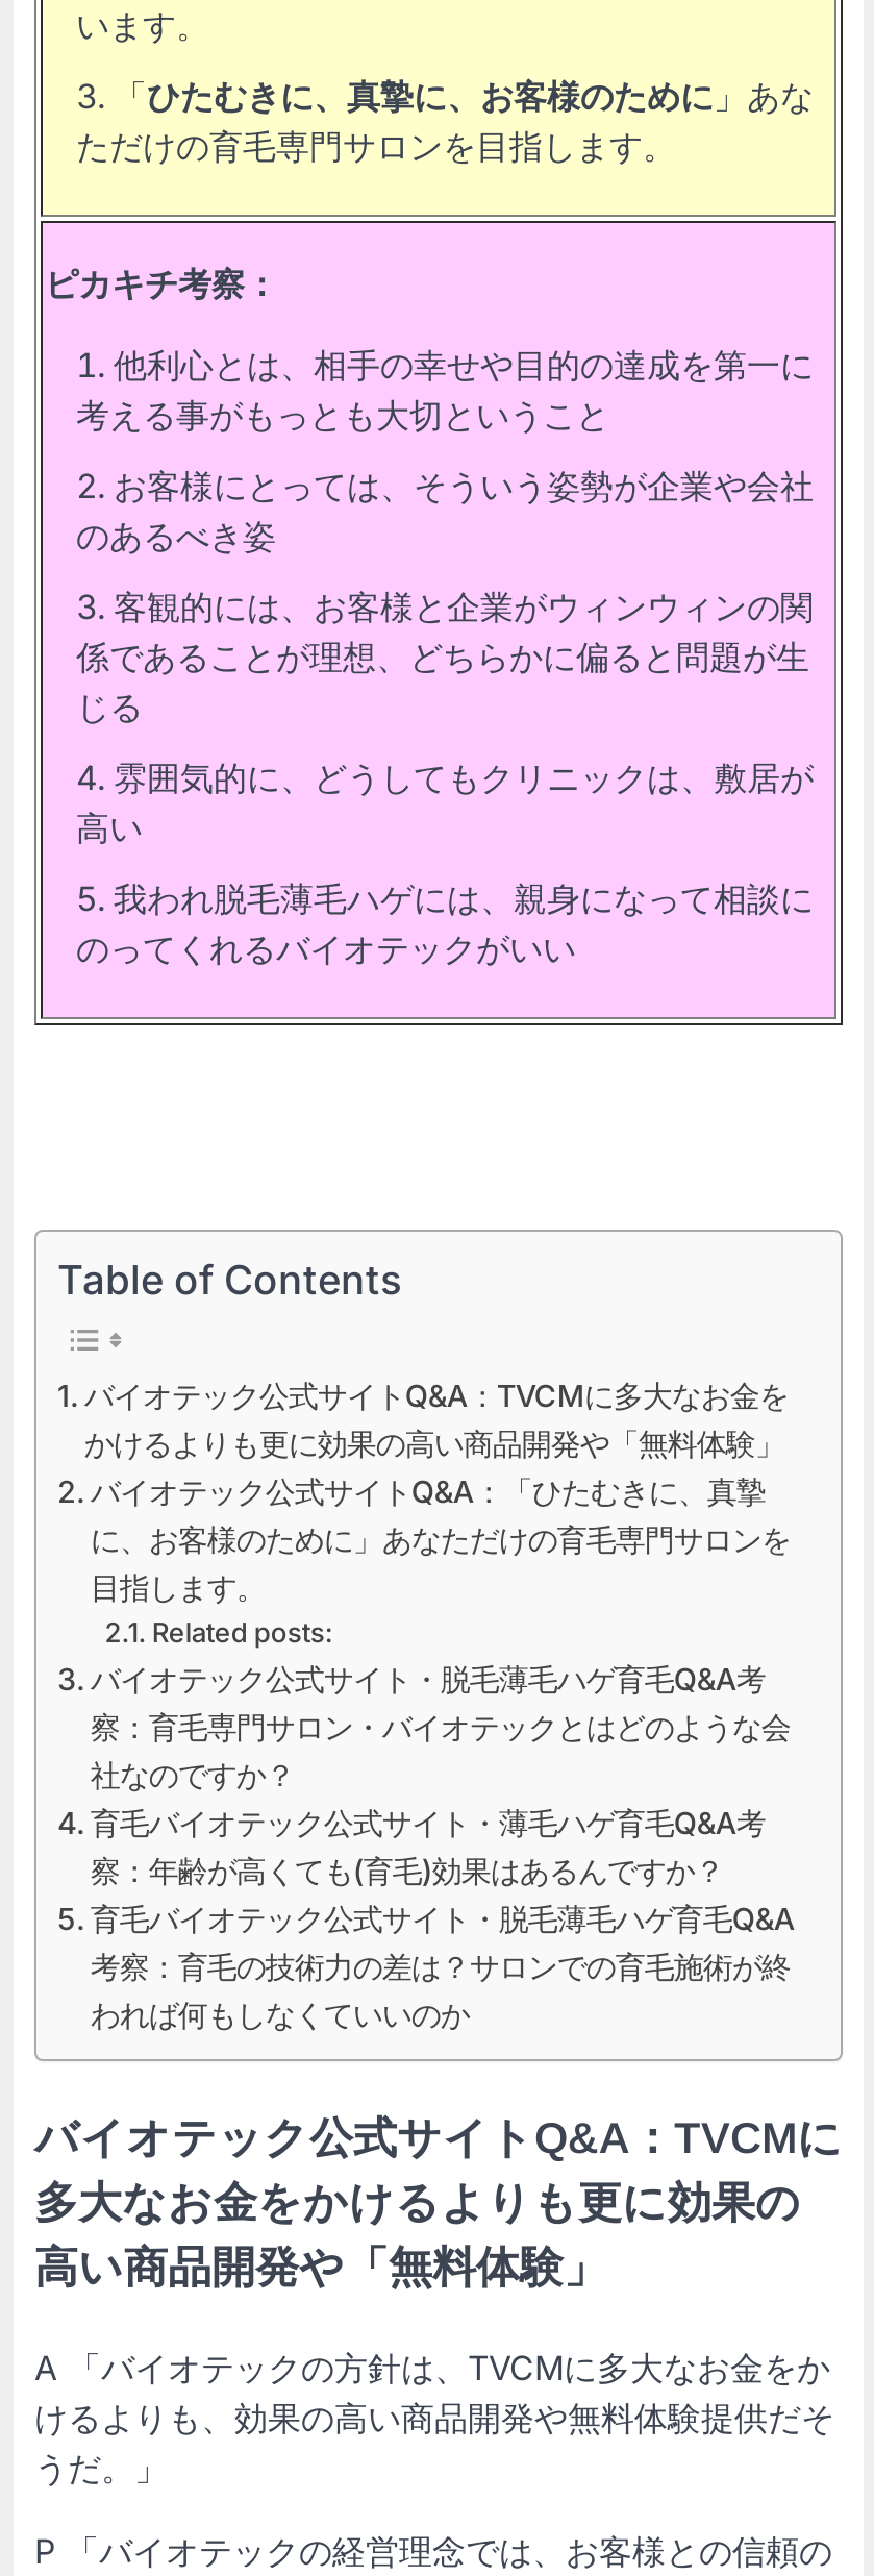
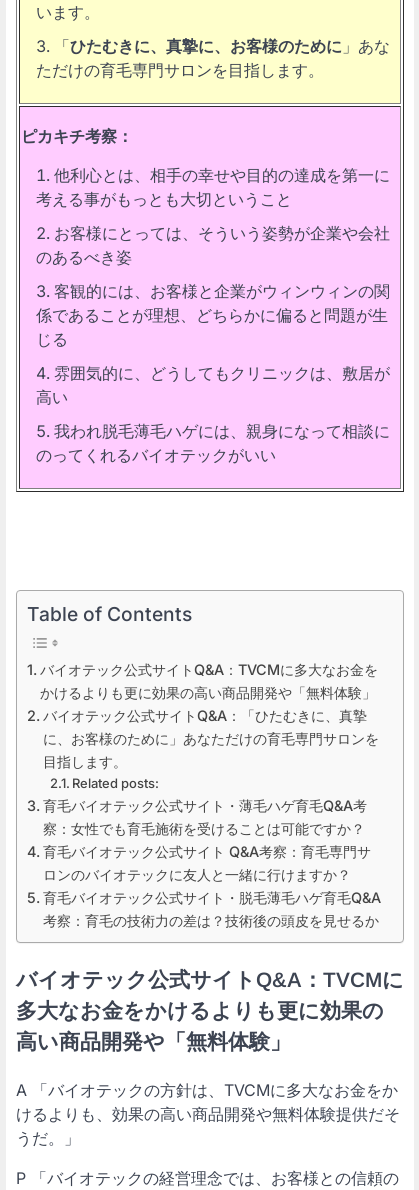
[90,1661,790,1793] バイオテック公式サイト・脱毛薄毛ハゲ育毛Q&A考 | 察：育毛専門サロン・バイオテックとはどのような会 | 社なのですか？ -> none
moved [90,1805,765,1841] -> [43,797,367,814]: 育毛バイオテック公式サイト・薄毛ハゲ育毛Q&A考
[90,1853,724,1888] 察：年齢が高くても(育毛)効果はあるんですか？ -> [43,820,371,883] 察：女性でも育毛施術を受けることは可能ですか？ | 育毛バイオテック公式サイト Q&A考察：育毛専門サ | ロンのバイオテックに友人と一緒に行けますか？
[90,1949,790,2032] 考察：育毛の技術力の差は？サロンでの育毛施術が終 | われば何もしなくていいのか -> [43,912,379,929] 考察：育毛の技術力の差は？技術後の頭皮を見せるか

